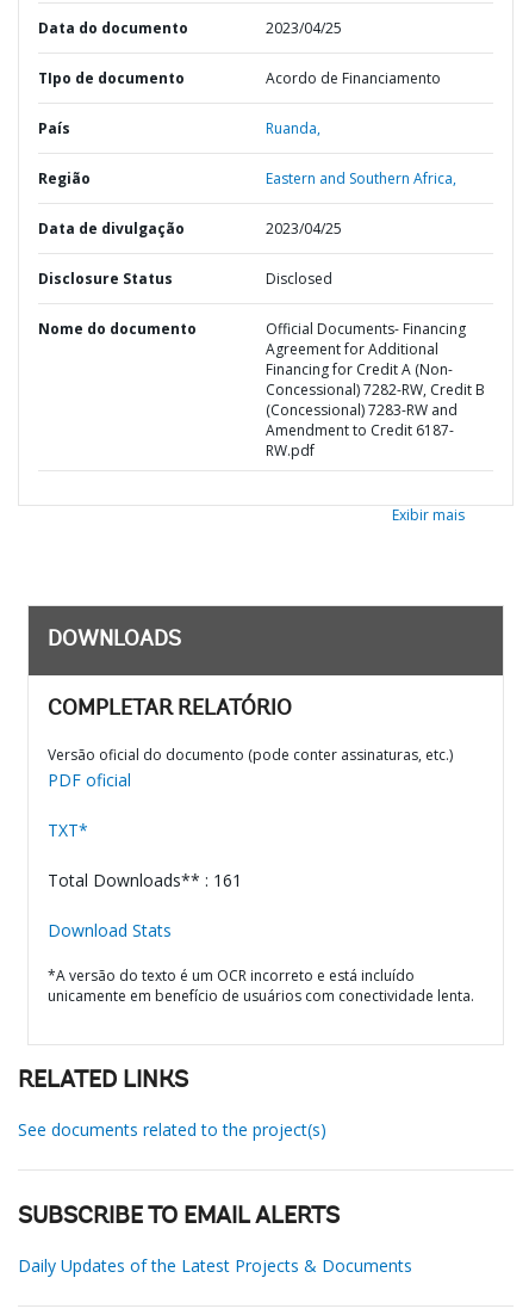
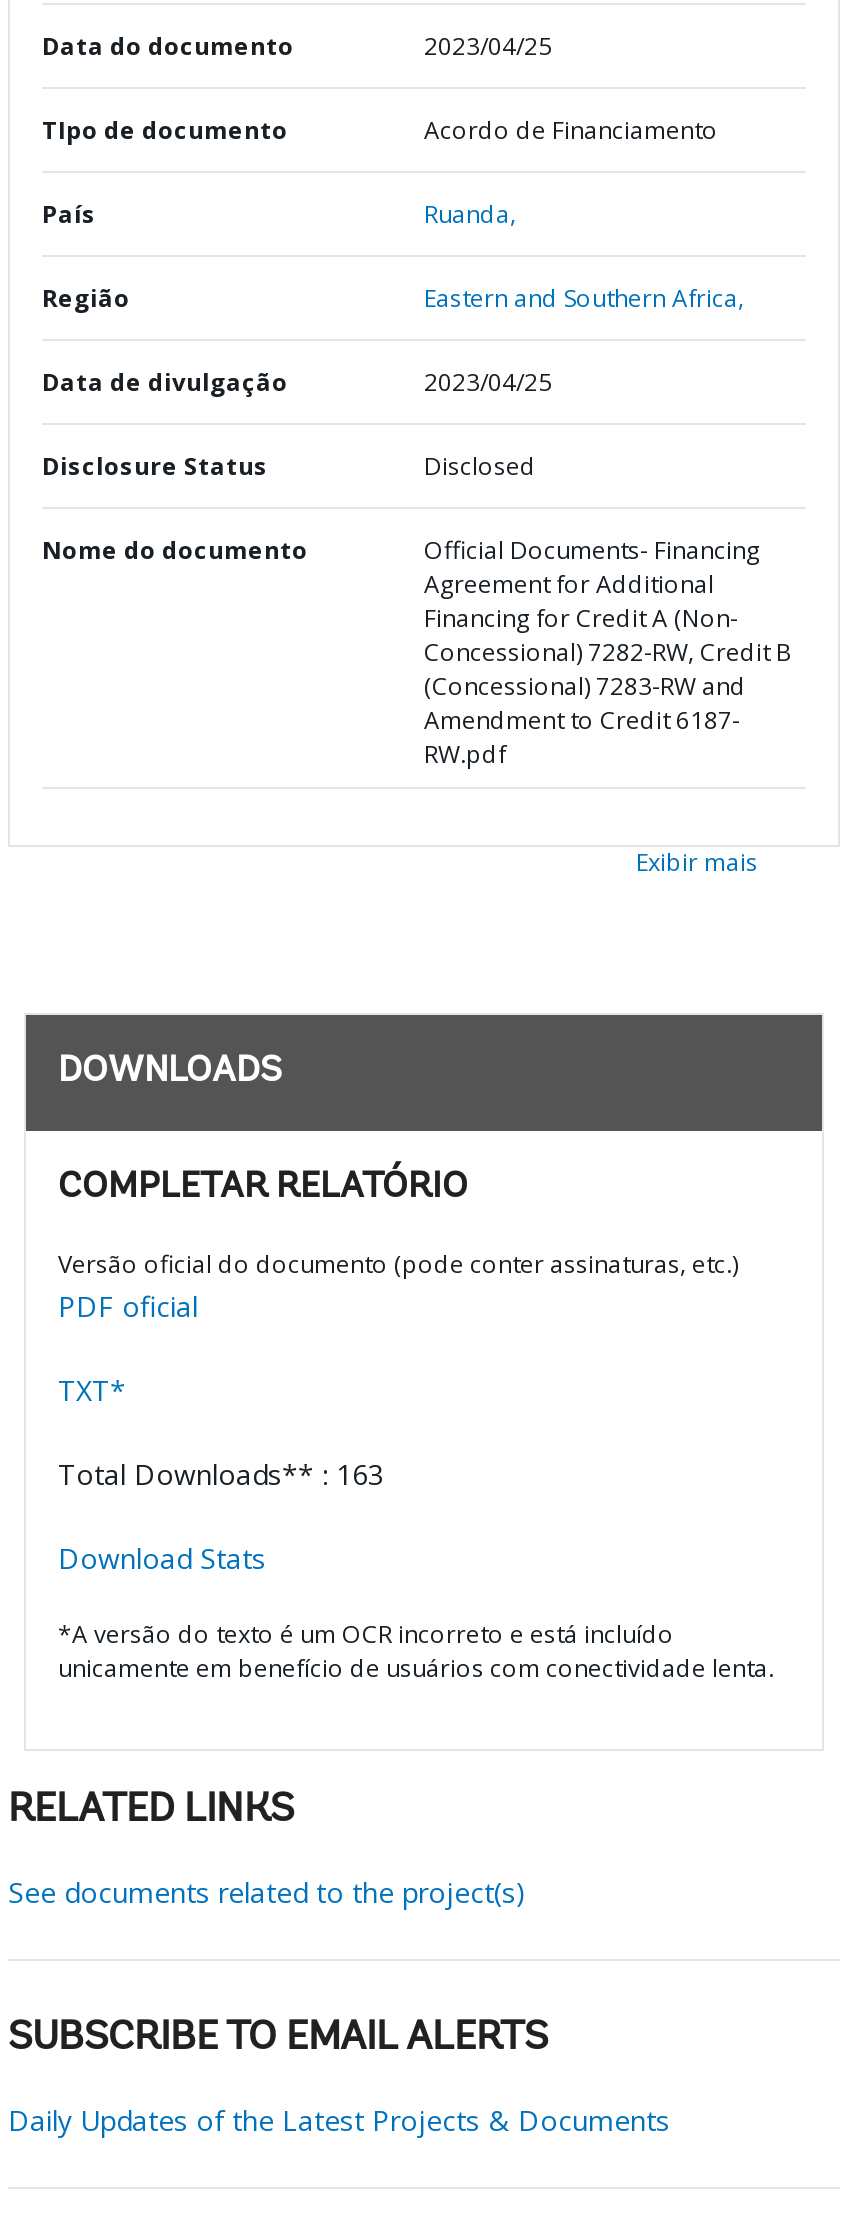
[48,869,242,891] Total Downloads** : 161 -> [58,1455,384,1493] Total Downloads** : 163

